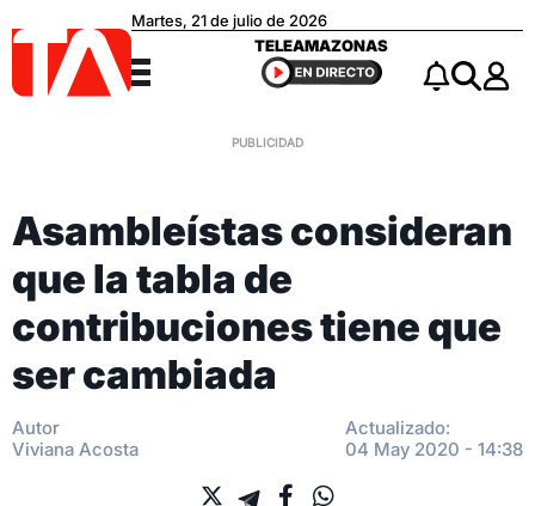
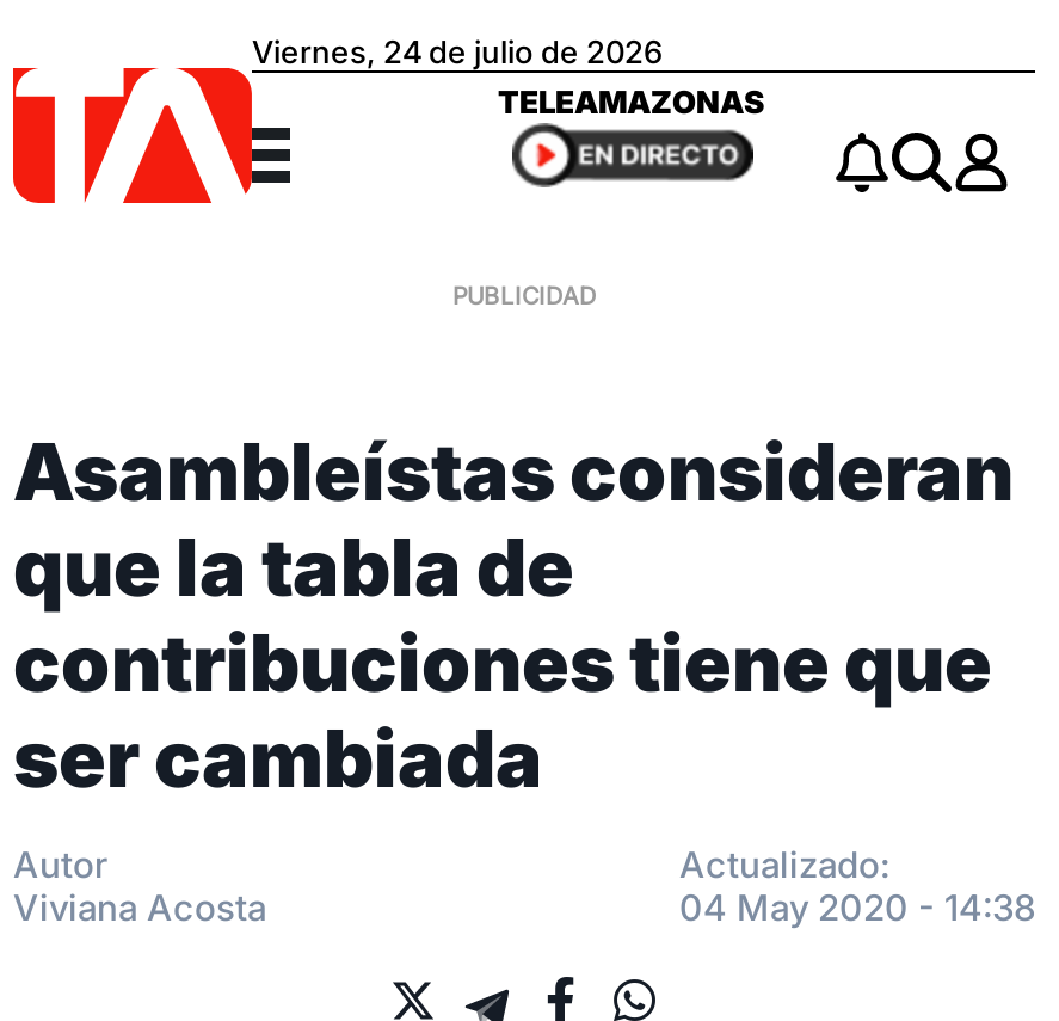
[131,11,327,30] Martes, 21 de julio de 2026 -> [252,33,663,71] Viernes, 24 de julio de 2026

